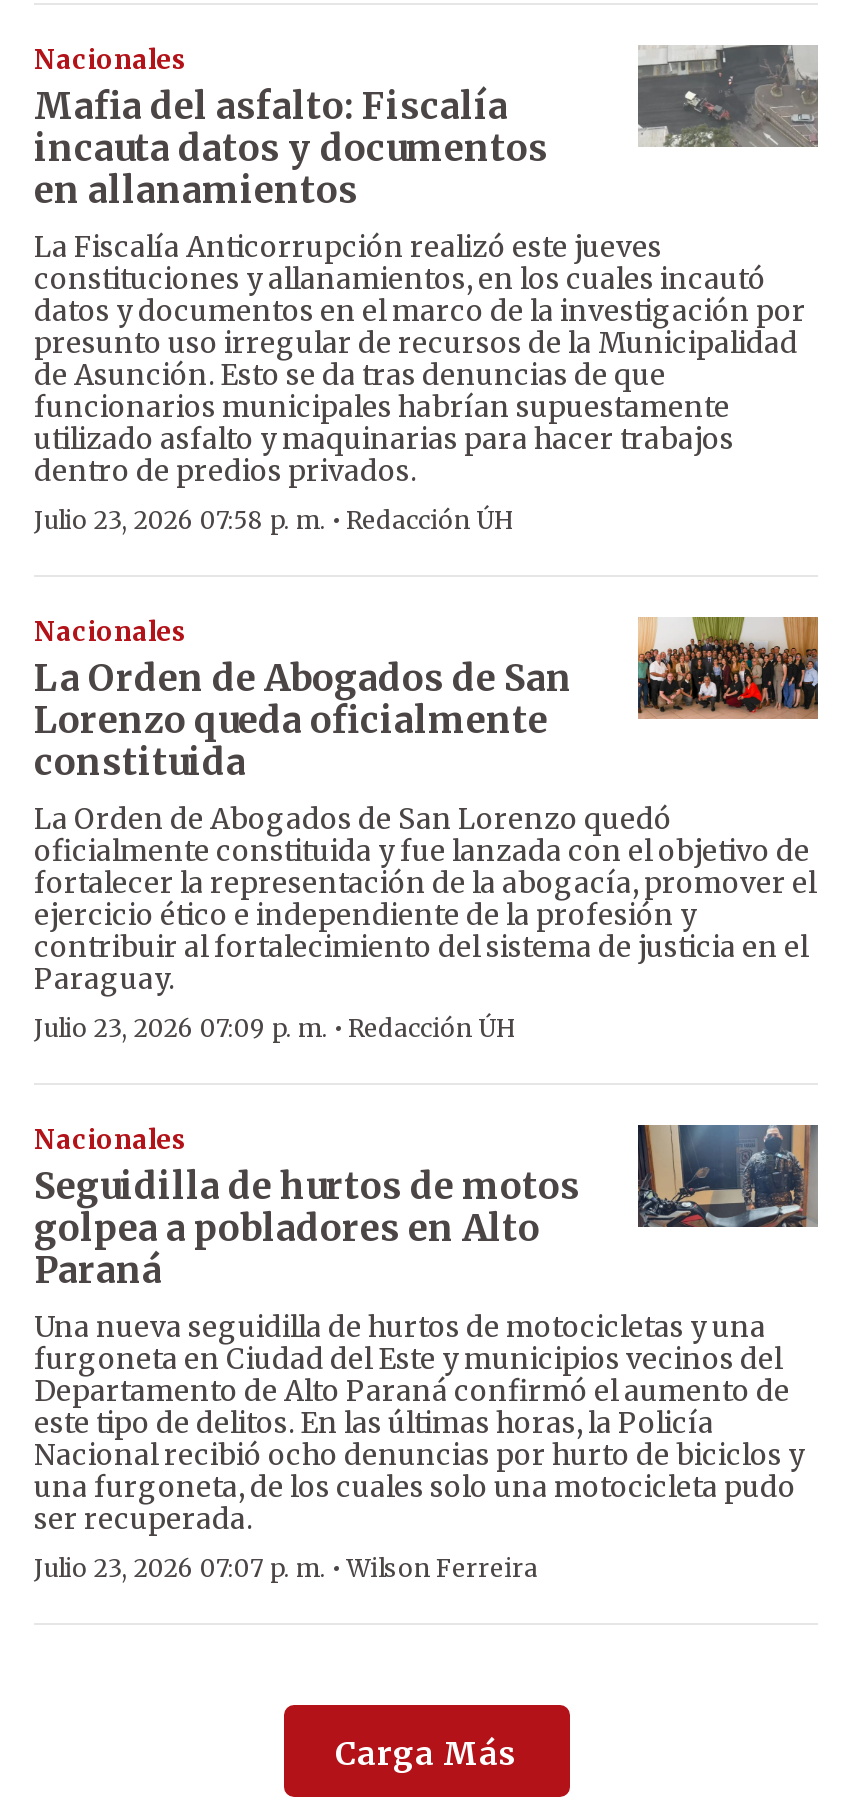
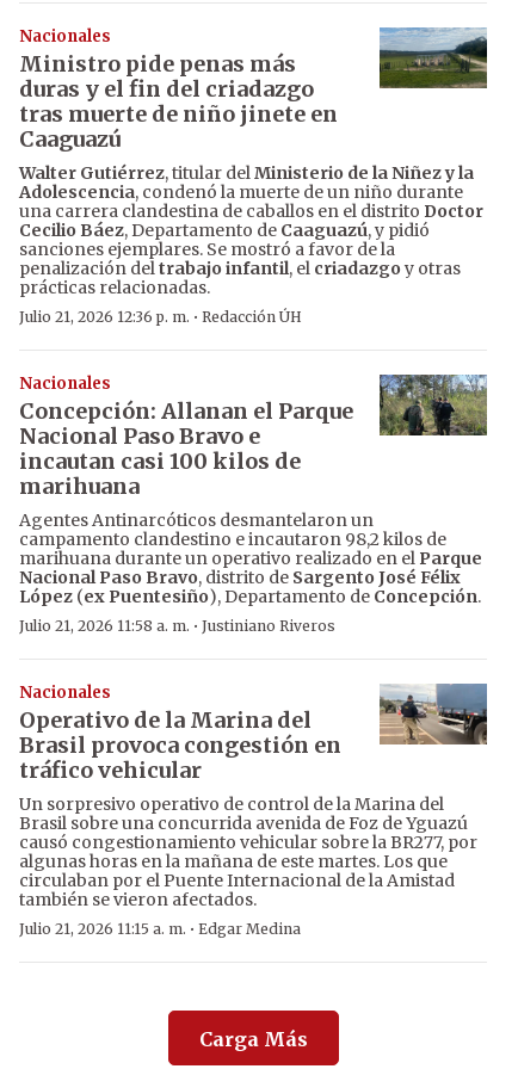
[34,45,818,546] [image] | Mafia del asfalto: Fiscalía | incauta datos y documentos | en allanamientos | La Fiscalía Anticorrupción realizó este jueves | constituciones y allanamientos, en los cuales incautó | datos y documentos en el marco de la investigación por | presunto uso irregular de recursos de la Municipalidad | de Asunción. Esto se da tras denuncias de que | funcionarios municipales habrían supuestamente | utilizado asfalto y maquinarias para hacer trabajos | dentro de predios privados. | Julio 23, 2026 07:58 p. m. · Redacción ÚH -> [19,27,487,332] [image] | Ministro pide penas más | duras y el fin del criadazgo | tras muerte de niño jinete en | Caaguazú | Walter Gutiérrez, titular delMinisterio de la Niñez y la | Adolescencia, condenó la muerte de un niño durante | una carrera clandestina de caballos en el distrito Doctor | Cecilio Báez, Departamento de Caaguazú, y pidió | sanciones ejemplares. Se mostró a favor de la | penalización deltrabajo infantil, el criadazgo y otras | prácticas relacionadas. | Julio 21, 2026 12:36 p. m. · Redacción ÚH
[34,615,820,1054] [image] | La Orden de Abogados de San | Lorenzo queda oficialmente | constituida | La Orden de Abogados de San Lorenzo quedó | oficialmente constituida y fue lanzada con el objetivo de | fortalecer la representación de la abogacía, promover el | ejercicio ético e independiente de la profesión y | contribuir al fortalecimiento del sistema de justicia en el | Paraguay. | Julio 23, 2026 07:09 p. m. · Redacción ÚH -> [19,373,487,641] [image] | Concepción: Allanan el Parque | Nacional Paso Bravo e | incautan casi 100 kilos de | marihuana | Agentes Antinarcóticos desmantelaron un | campamento clandestino e incautaron 98,2 kilos de | marihuana durante un operativo realizado en el Parque | Nacional Paso Bravo, distrito de Sargento José Félix | López (ex Puentesiño), Departamento de Concepción. | Julio 21, 2026 11:58 a. m. · Justiniano Riveros
[34,1123,818,1594] [image] | Seguidilla de hurtos de motos | golpea a pobladores en Alto | Paraná | Una nueva seguidilla de hurtos de motocicletas y una | furgoneta en Ciudad del Este y municipios vecinos del | Departamento de Alto Paraná confirmó el aumento de | este tipo de delitos. En las últimas horas, la Policía | Nacional recibió ocho denuncias por hurto de biciclos y | una furgoneta, de los cuales solo una motocicleta pudo | ser recuperada. | Julio 23, 2026 07:07 p. m. ·Wilson Ferreira -> [19,684,487,944] [image] | Operativo de la Marina del | Brasil provoca congestión en | tráfico vehicular | Un sorpresivo operativo de control de la Marina del | Brasil sobre una concurrida avenida de Foz de Yguazú | causó congestionamiento vehicular sobre la BR277, por | algunas horas en la mañana de este martes. Los que | circulaban por el Puente Internacional de la Amistad | también se vieron afectados. | Julio 21, 2026 11:15 a. m. · Edgar Medina

